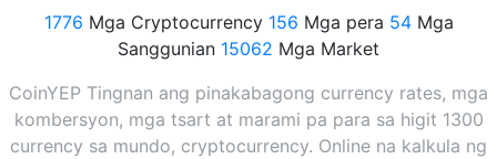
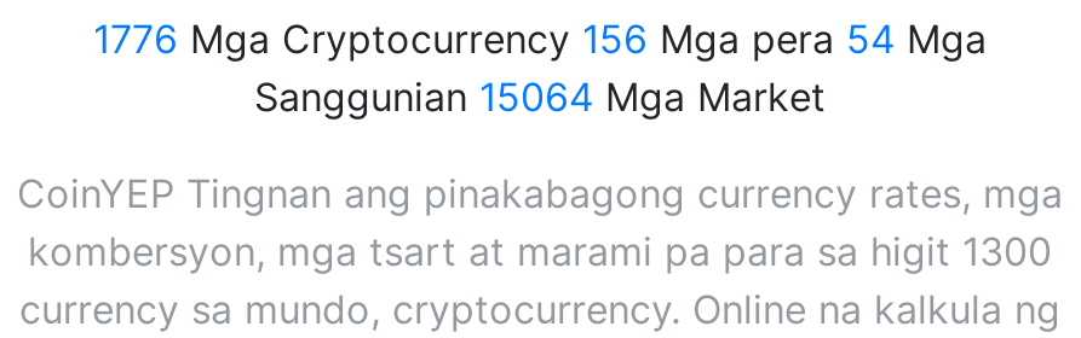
[118,38,379,60] Sanggunian 15062 Mga Market -> [254,72,826,121] Sanggunian 15064 Mga Market

